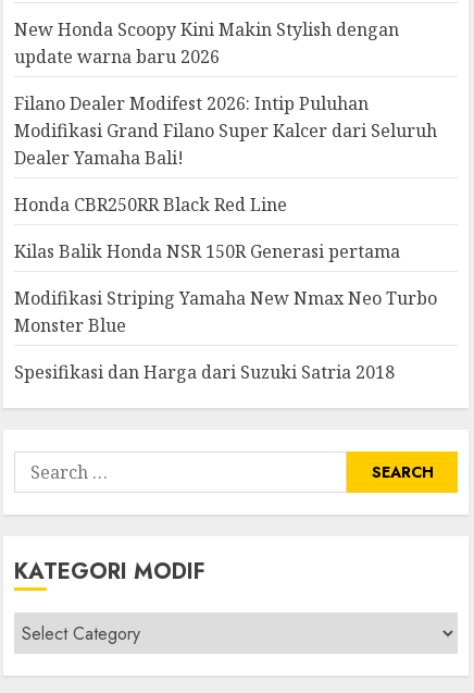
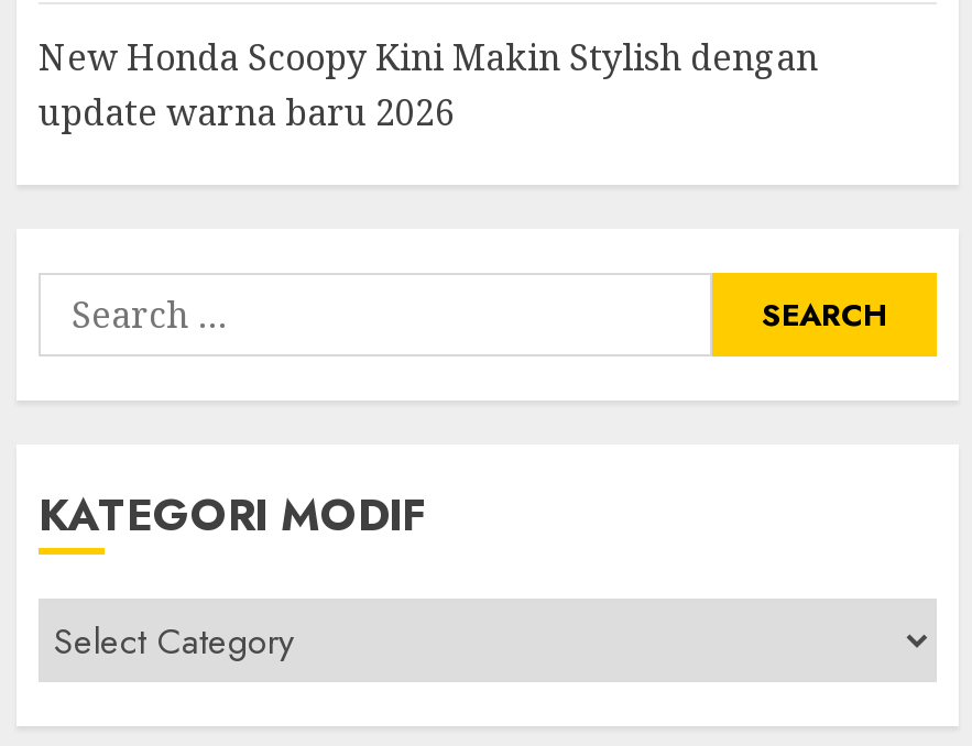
[14,91,437,384] Filano Dealer Modifest 2026: Intip Puluhan | Modifikasi Grand Filano Super Kalcer dari Seluruh | Dealer Yamaha Bali! | Honda CBR250RR Black Red Line | Kilas Balik Honda NSR 150R Generasi pertama | Modifikasi Striping Yamaha New Nmax Neo Turbo | Monster Blue | Spesifikasi dan Harga dari Suzuki Satria 2018 -> none

